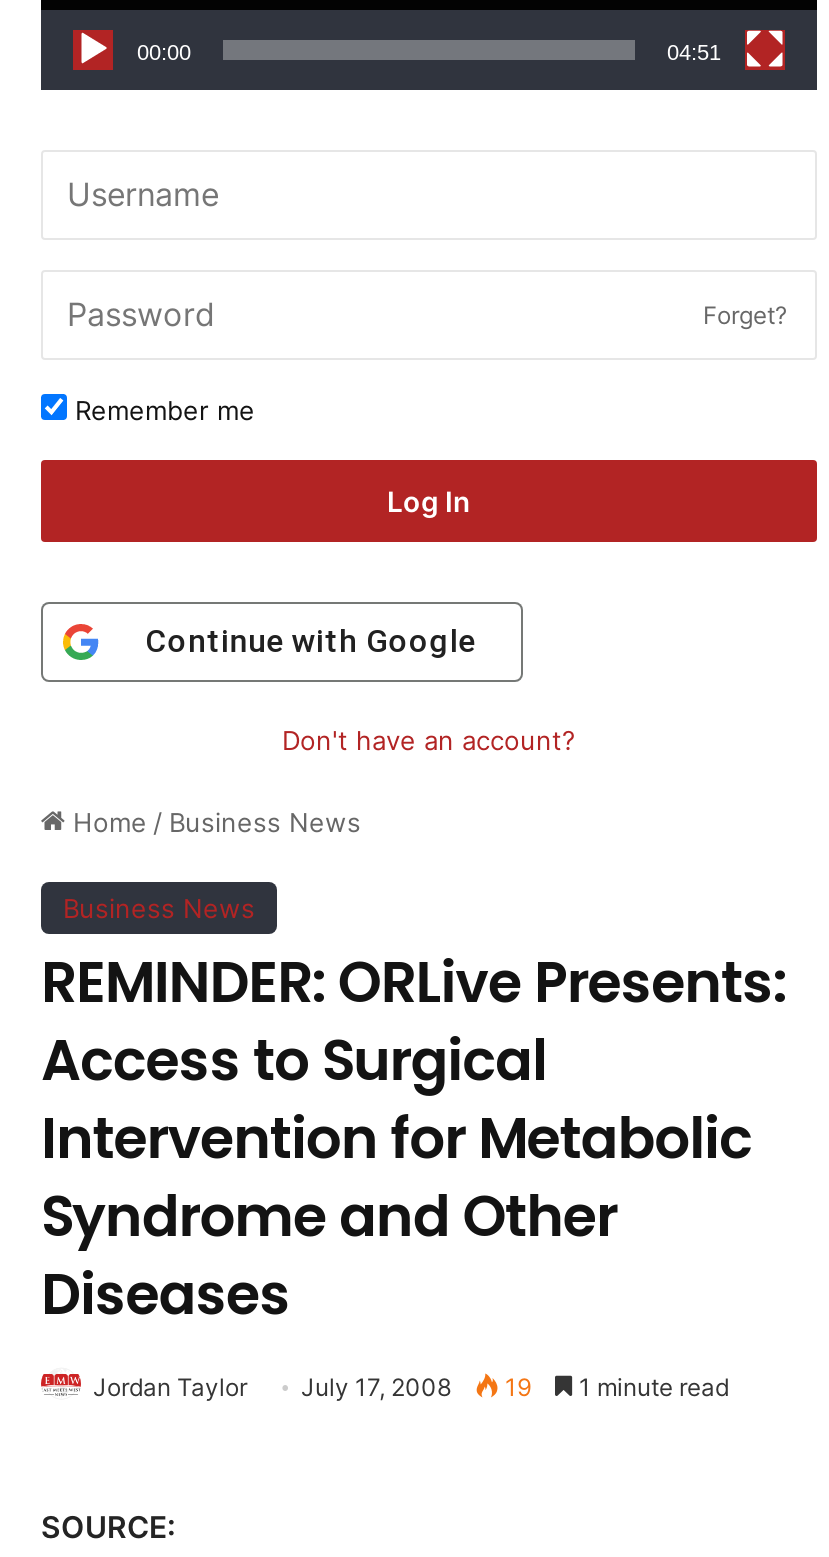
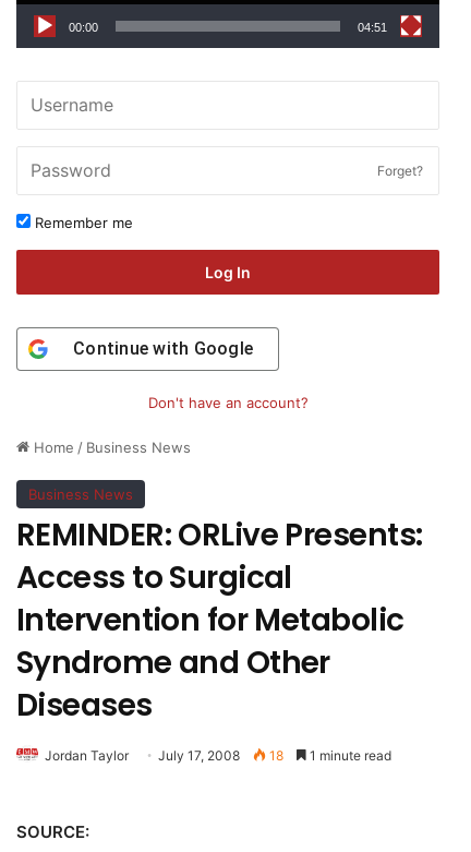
[93,1372,729,1402] Jordan Taylor July 17, 2008 19 1 minute read -> [45,747,391,764] Jordan Taylor July 17, 2008 18 1 minute read

